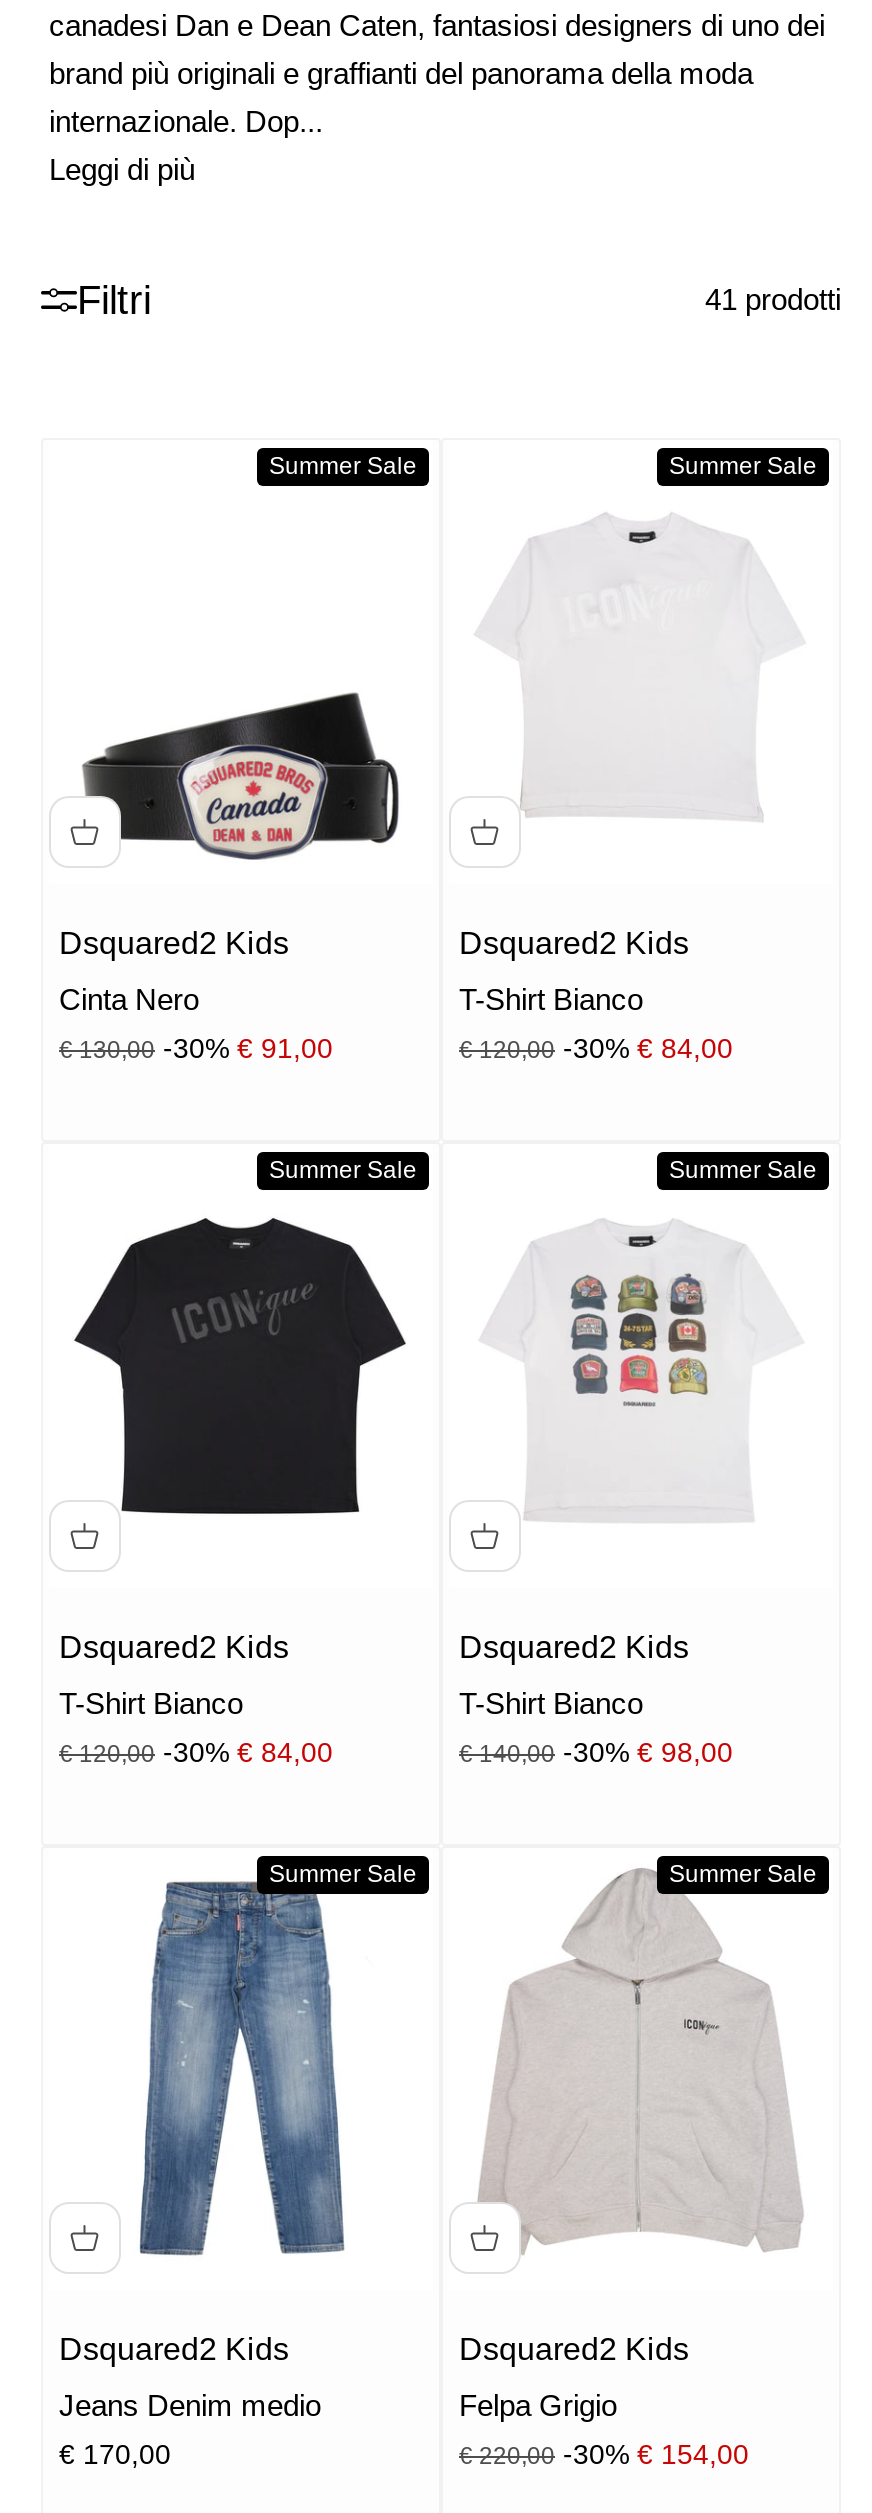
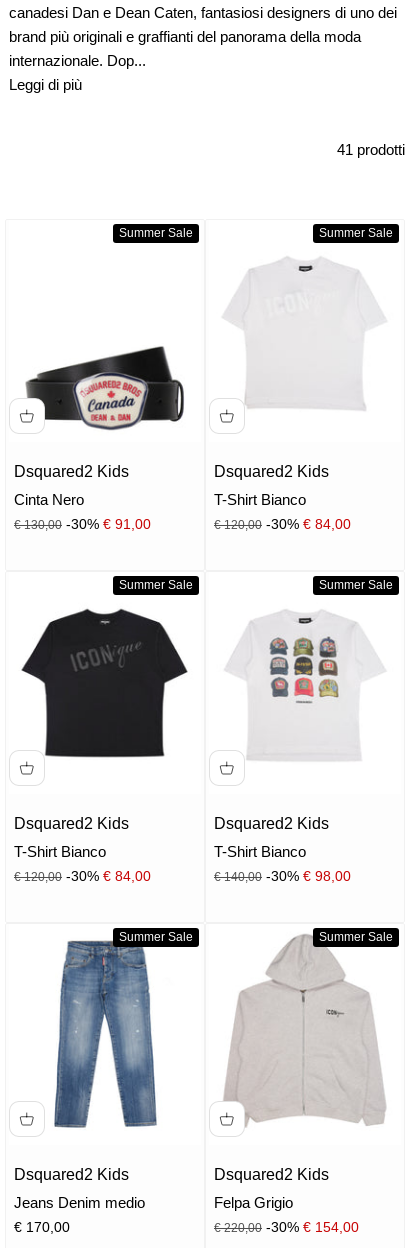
[77,278,151,322] Filtri -> none

